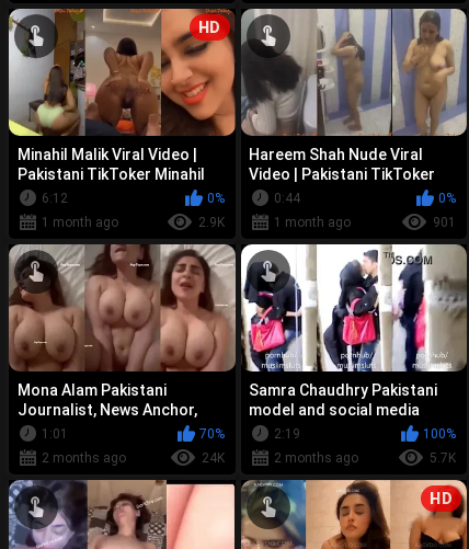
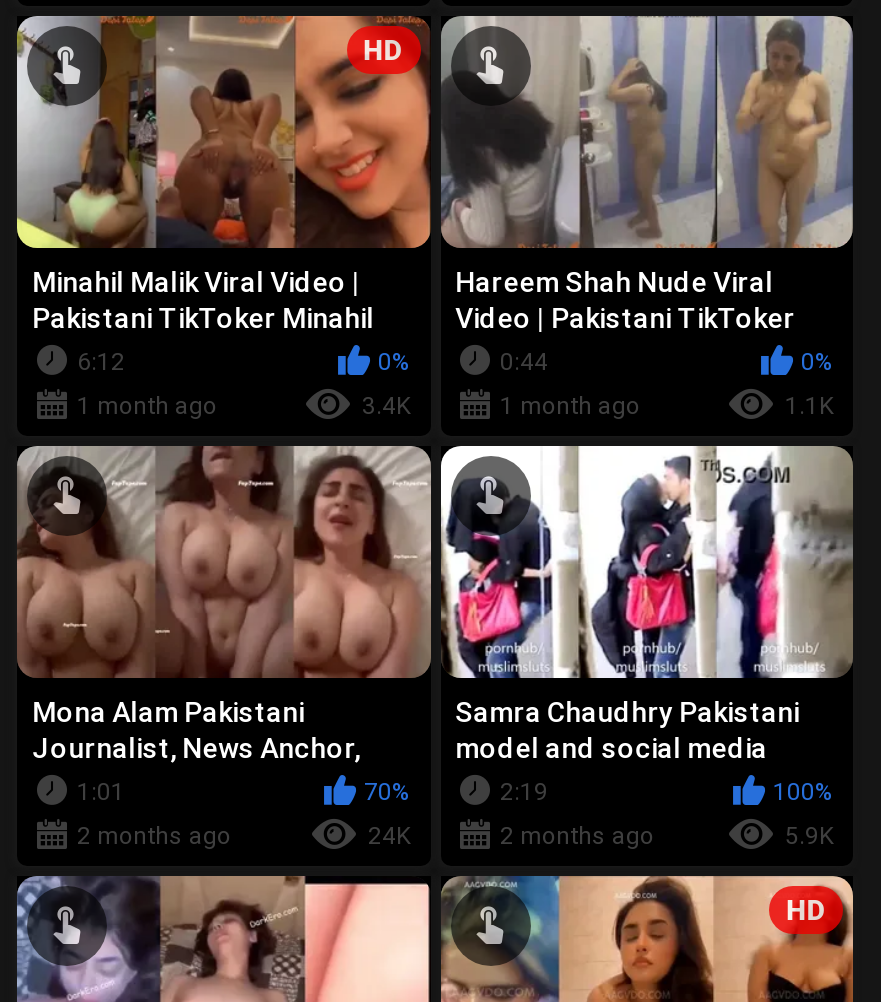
[198,215,224,230] 2.9K -> [362,392,410,420] 3.4K
[433,215,456,230] 901 -> [785,392,833,420] 1.1K
[430,451,456,466] 5.7K -> [785,823,833,851] 5.9K

